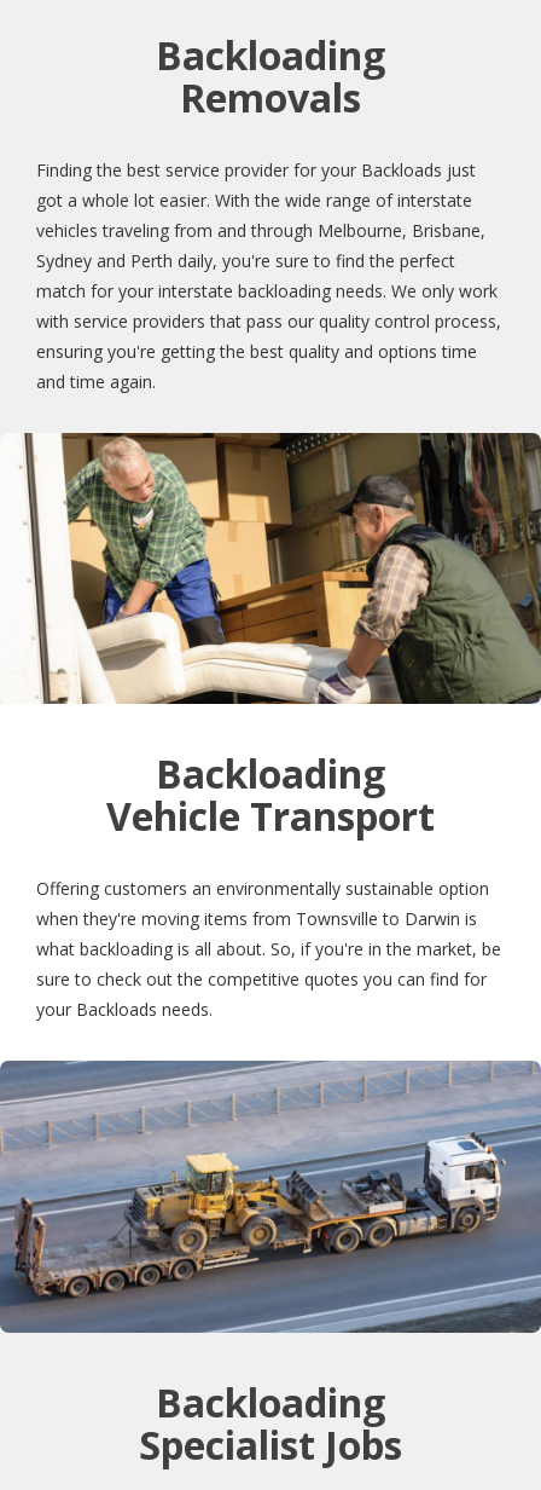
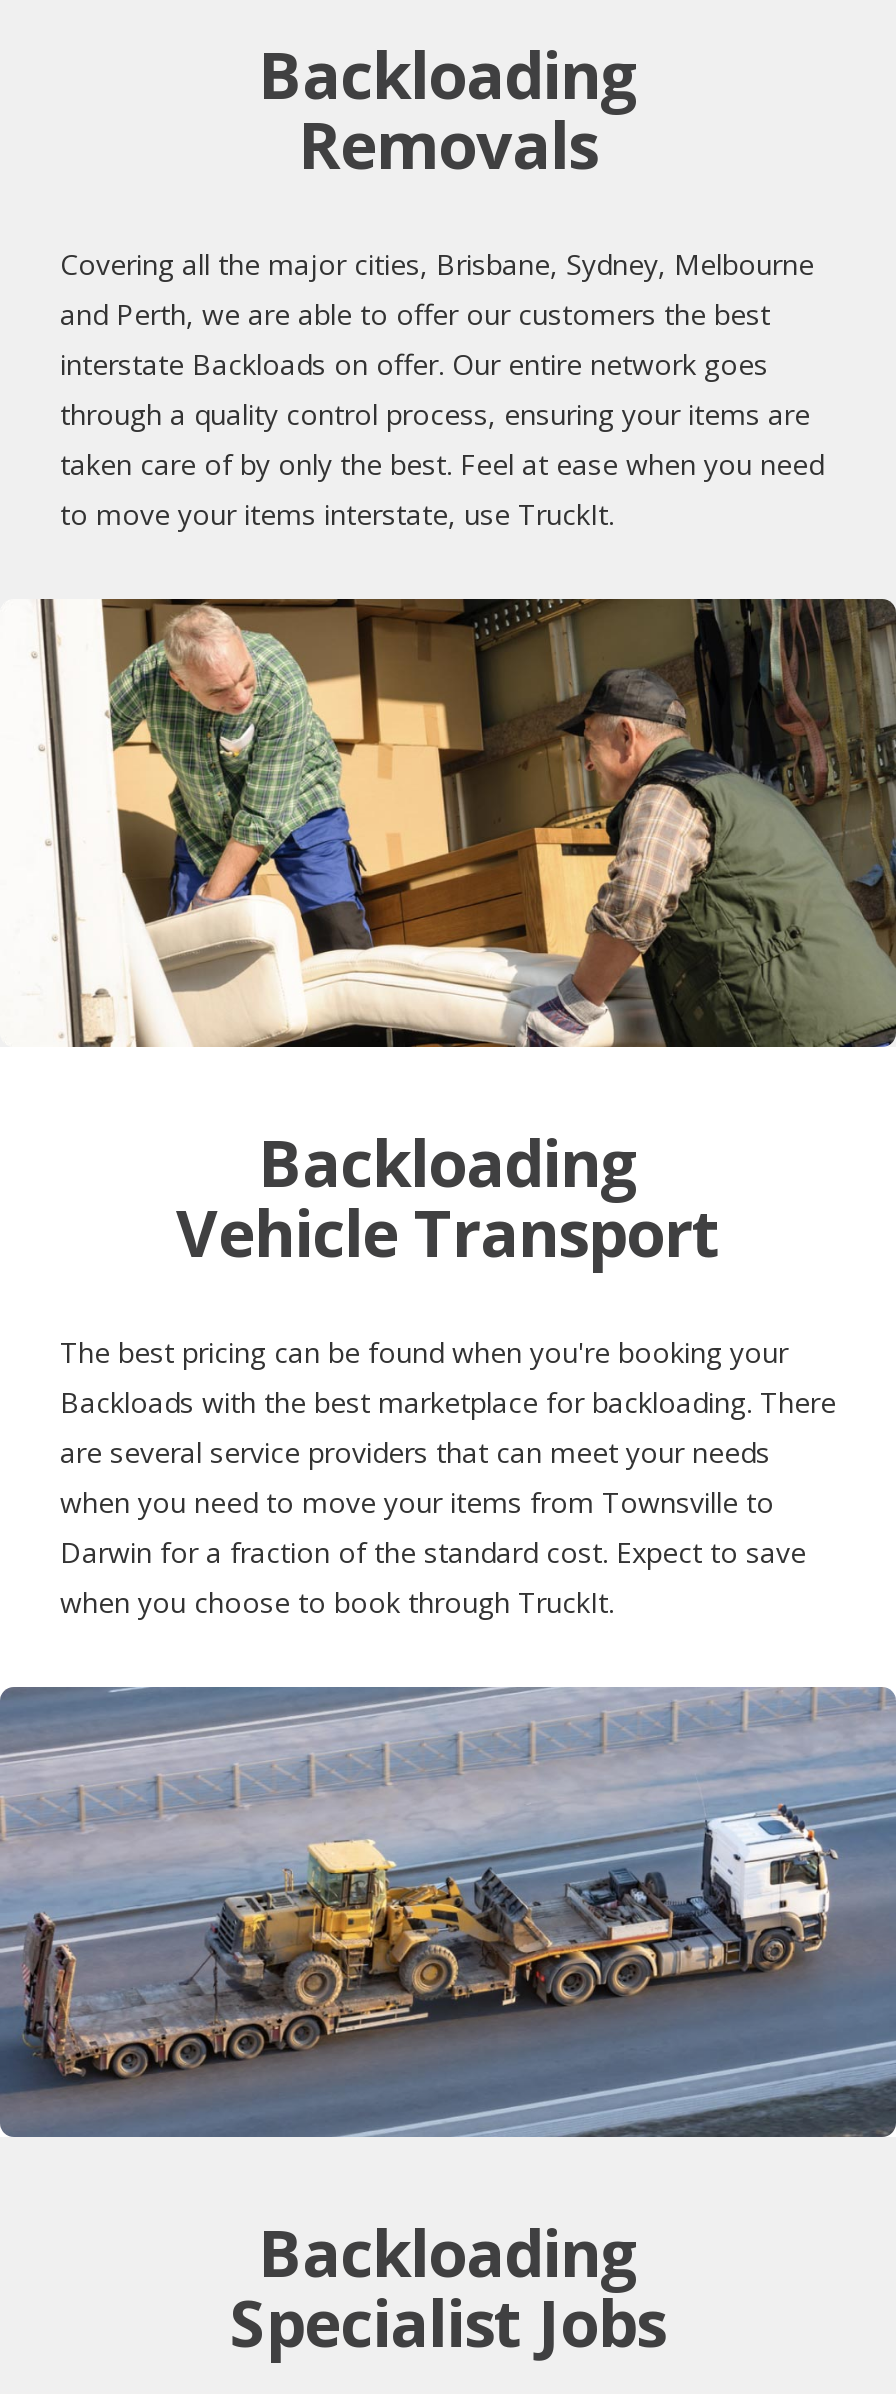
[36,158,501,392] Finding the best service provider for your Backloads just | got a whole lot easier. With the wide range of interstate | vehicles traveling from and through Melbourne, Brisbane, | Sydney and Perth daily, you're sure to find the perfect | match for your interstate backloading needs. We only work | with service providers that pass our quality control process, | ensuring you're getting the best quality and options time | and time again. -> [60,244,824,532] Covering all the major cities, Brisbane, Sydney, Melbourne | and Perth, we are able to offer our customers the best | interstate Backloads on offer. Our entire network goes | through a quality control process, ensuring your items are | taken care of by only the best. Feel at ease when you need | to move your items interstate, use TruckIt.
moved [29,431,541,842] -> [48,595,896,1276]: [image] | Backloading | Vehicle Transport
[36,877,501,1021] Offering customers an environmentally sustainable option | when they're moving items from Townsville to Darwin is | what backloading is all about. So, if you're in the market, be | sure to check out the competitive quotes you can find for | your Backloads needs. -> [60,1334,836,1622] The best pricing can be found when you're booking your | Backloads with the best marketplace for backloading. There | are several service providers that can meet your needs | when you need to move your items from Townsville to | Darwin for a fraction of the standard cost. Expect to save | when you choose to book through TruckIt.

